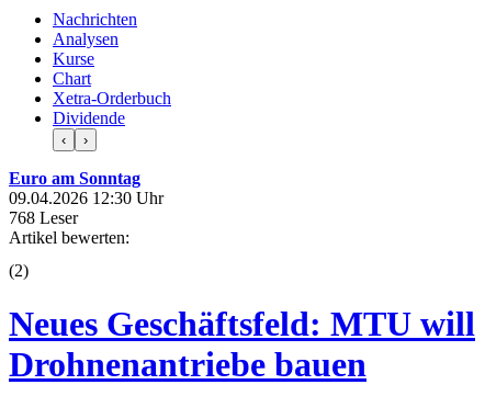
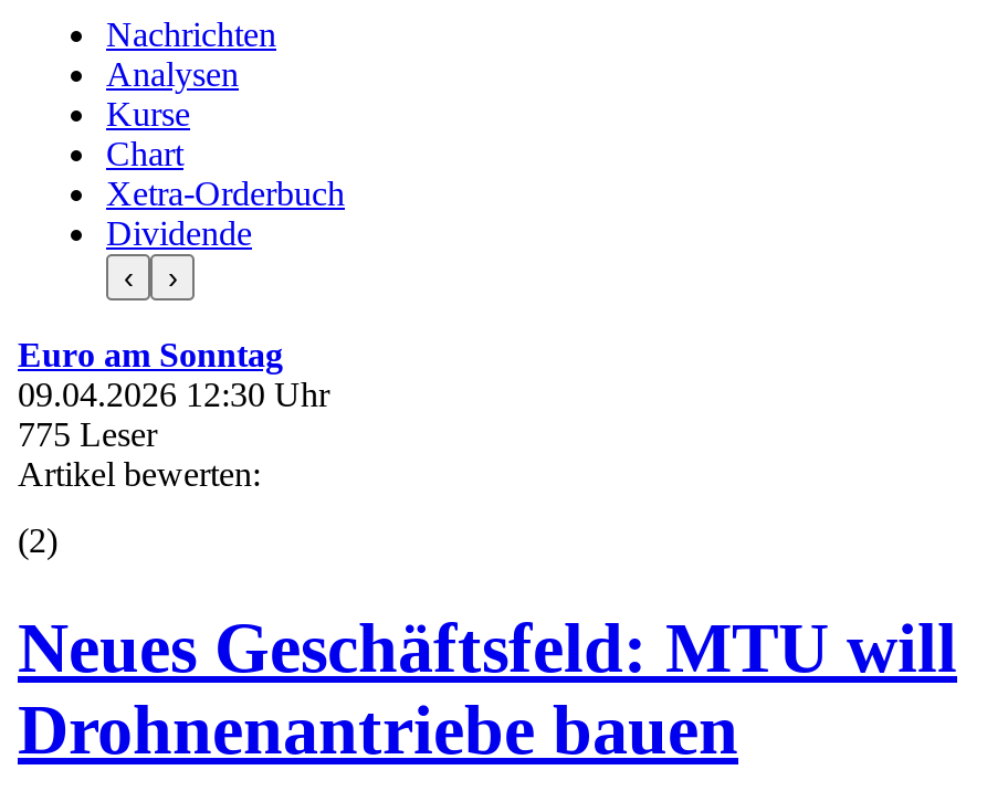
[9,208,78,227] 768 Leser -> [18,415,157,453] 775 Leser

